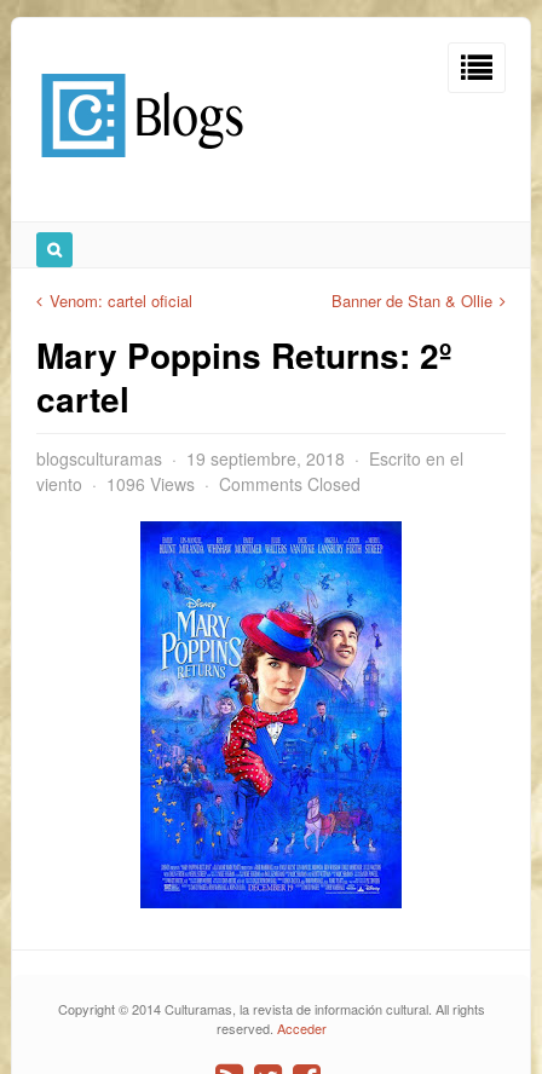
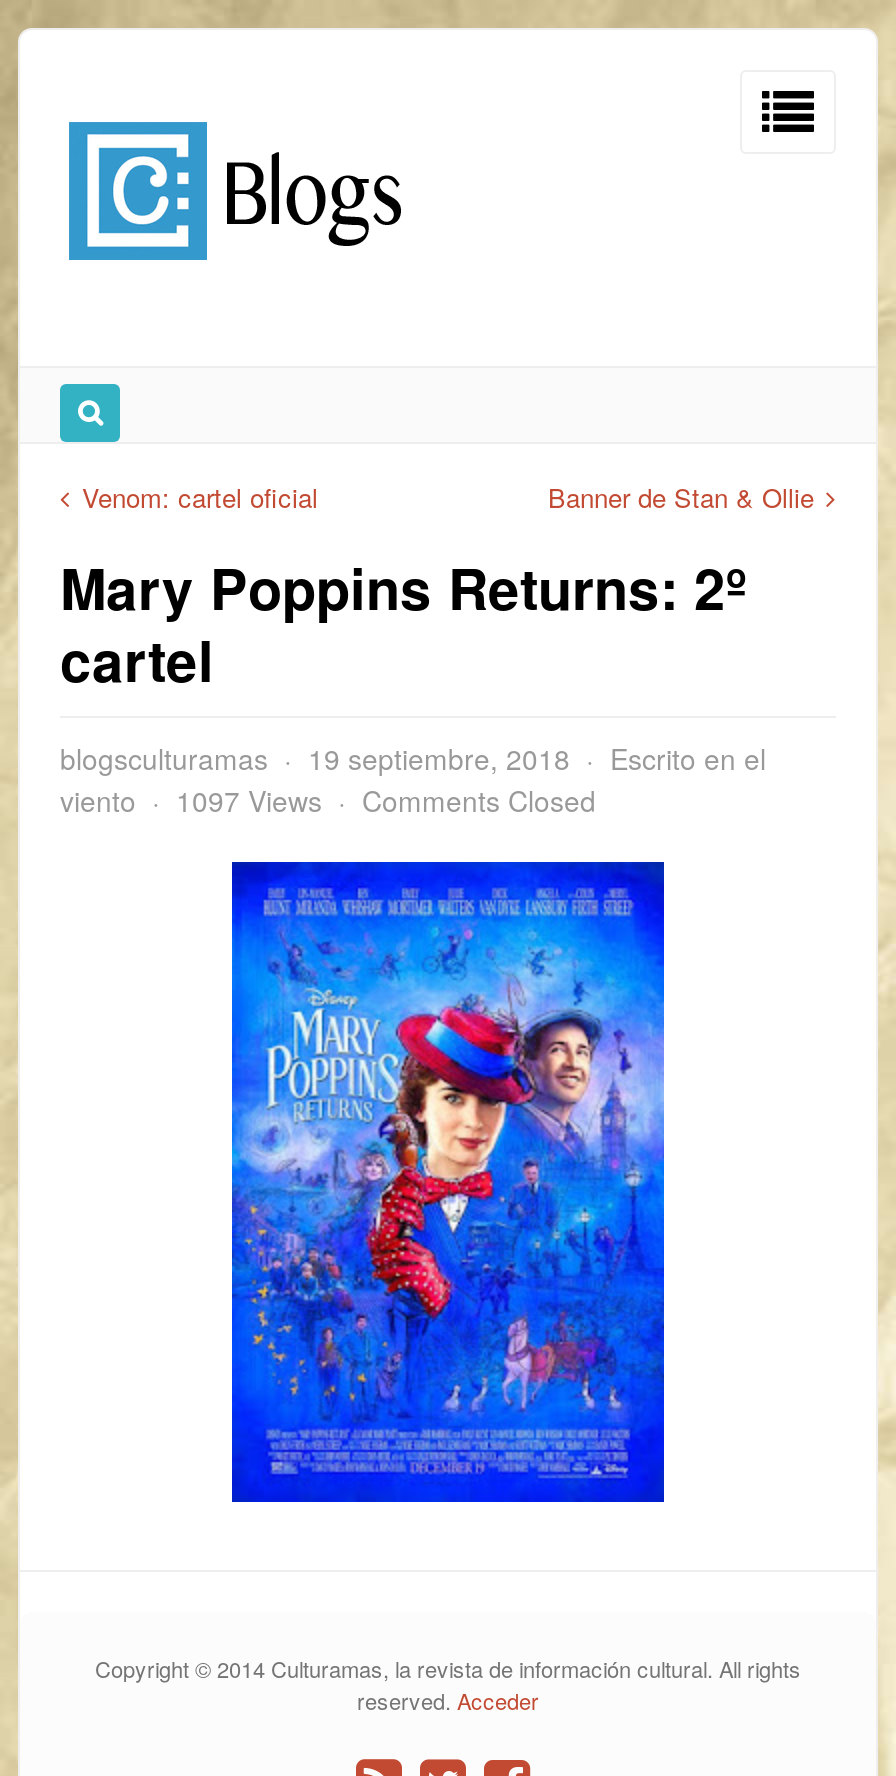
[36,472,361,496] viento 1096 Views Comments Closed -> [60,780,596,820] viento 1097 Views Comments Closed

